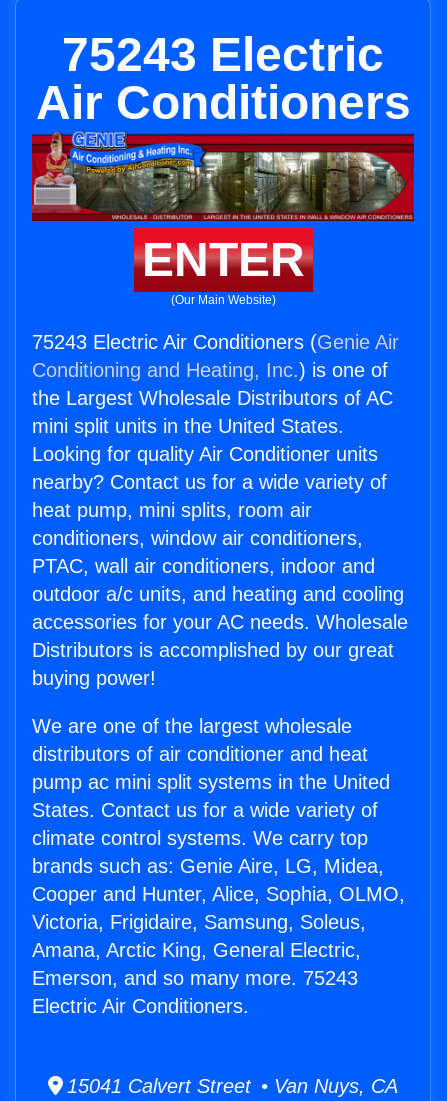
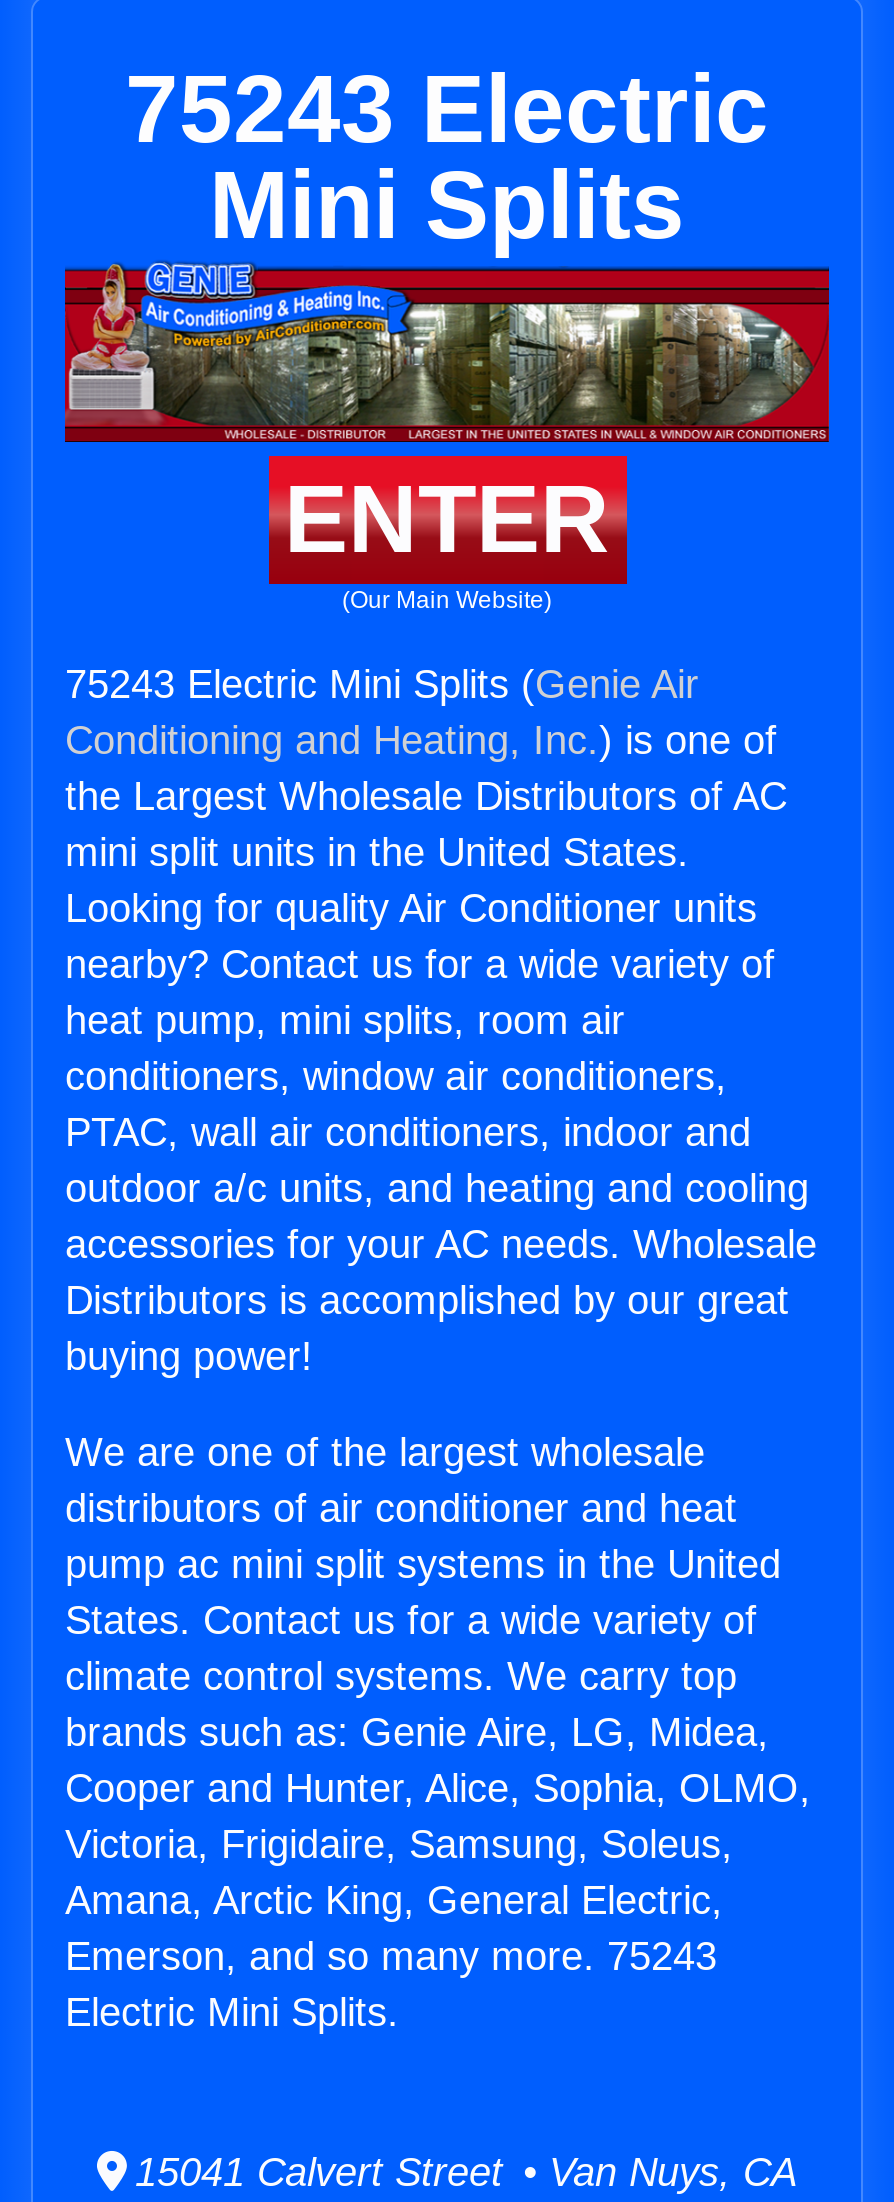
[35,76,410,129] Air Conditioners -> [209,152,685,258] Mini Splits
[32,331,399,353] 75243 Electric Air Conditioners (Genie Air -> [65,662,699,706] 75243 Electric Mini Splits (Genie Air
[32,995,249,1017] Electric Air Conditioners. -> [65,1990,399,2034] Electric Mini Splits.

